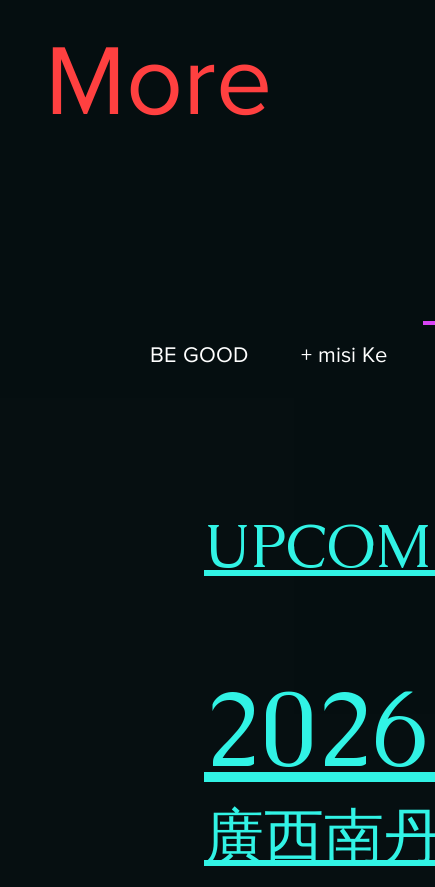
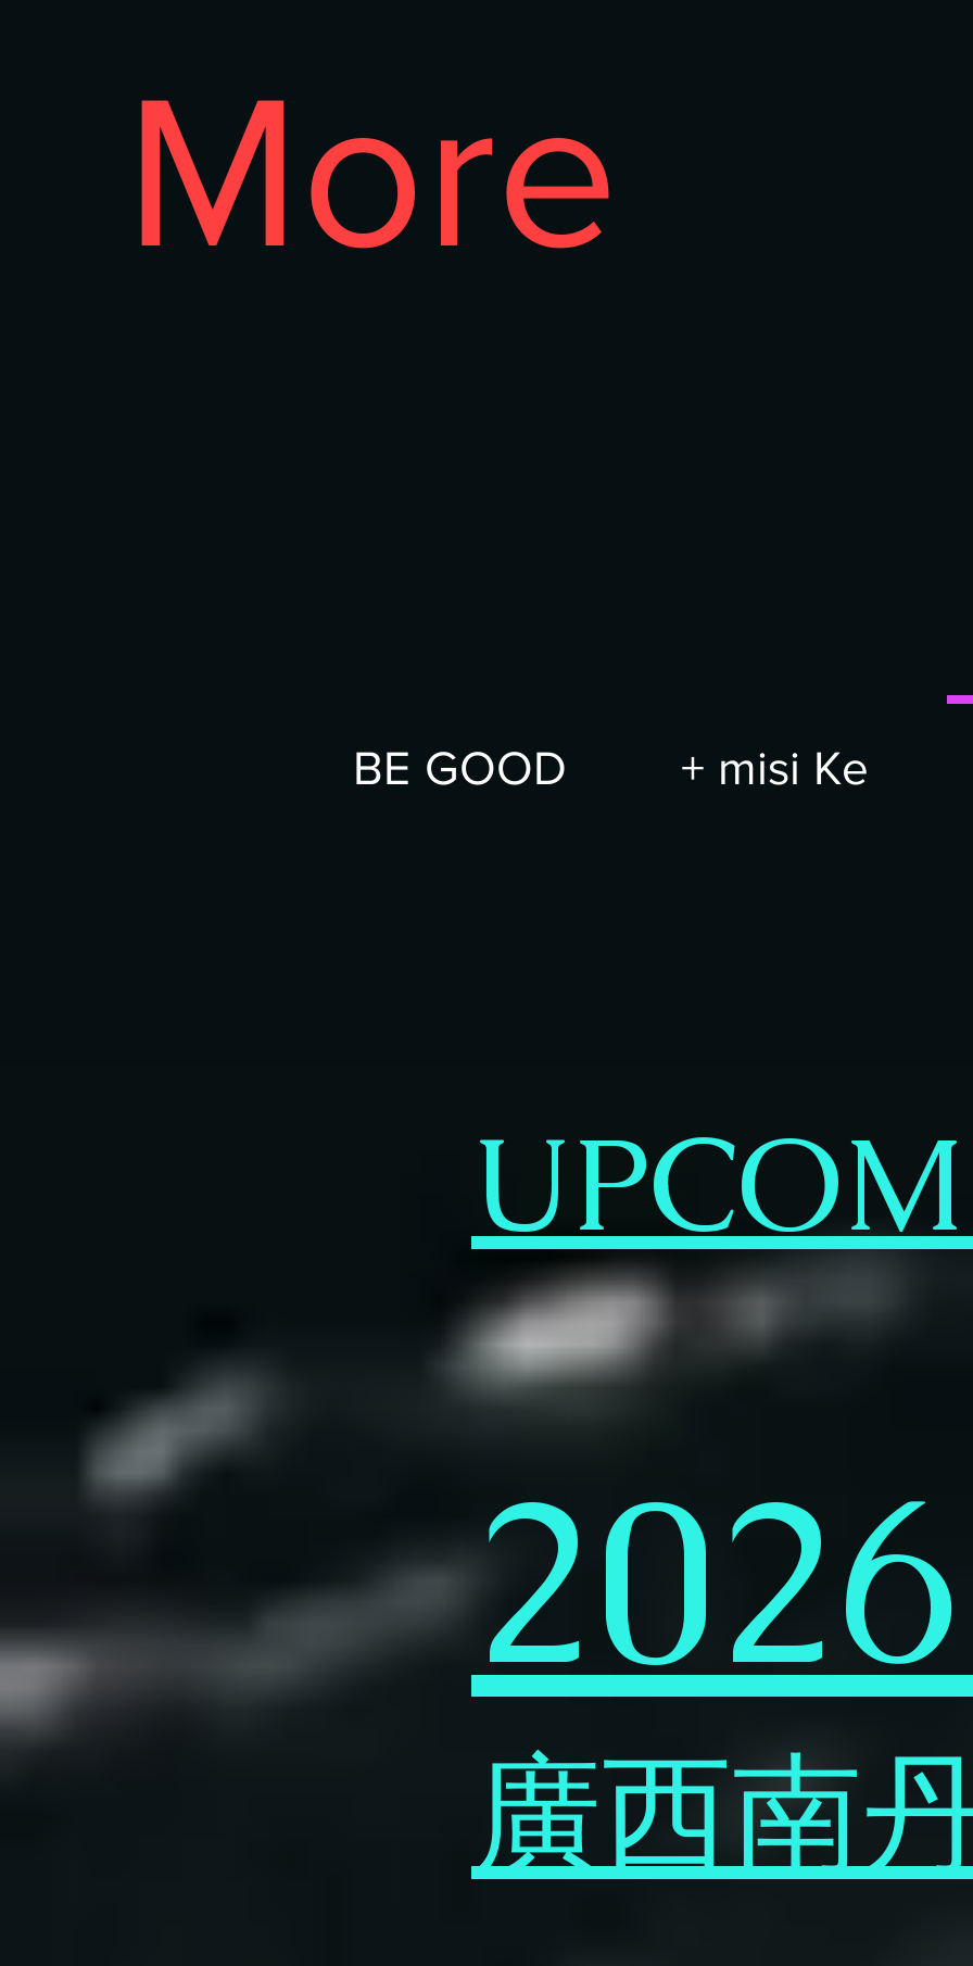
none -> [83,1369,280,1512] [image]
none -> [437,1275,910,1421] [image]
none -> [7,1558,465,1753] [image]

